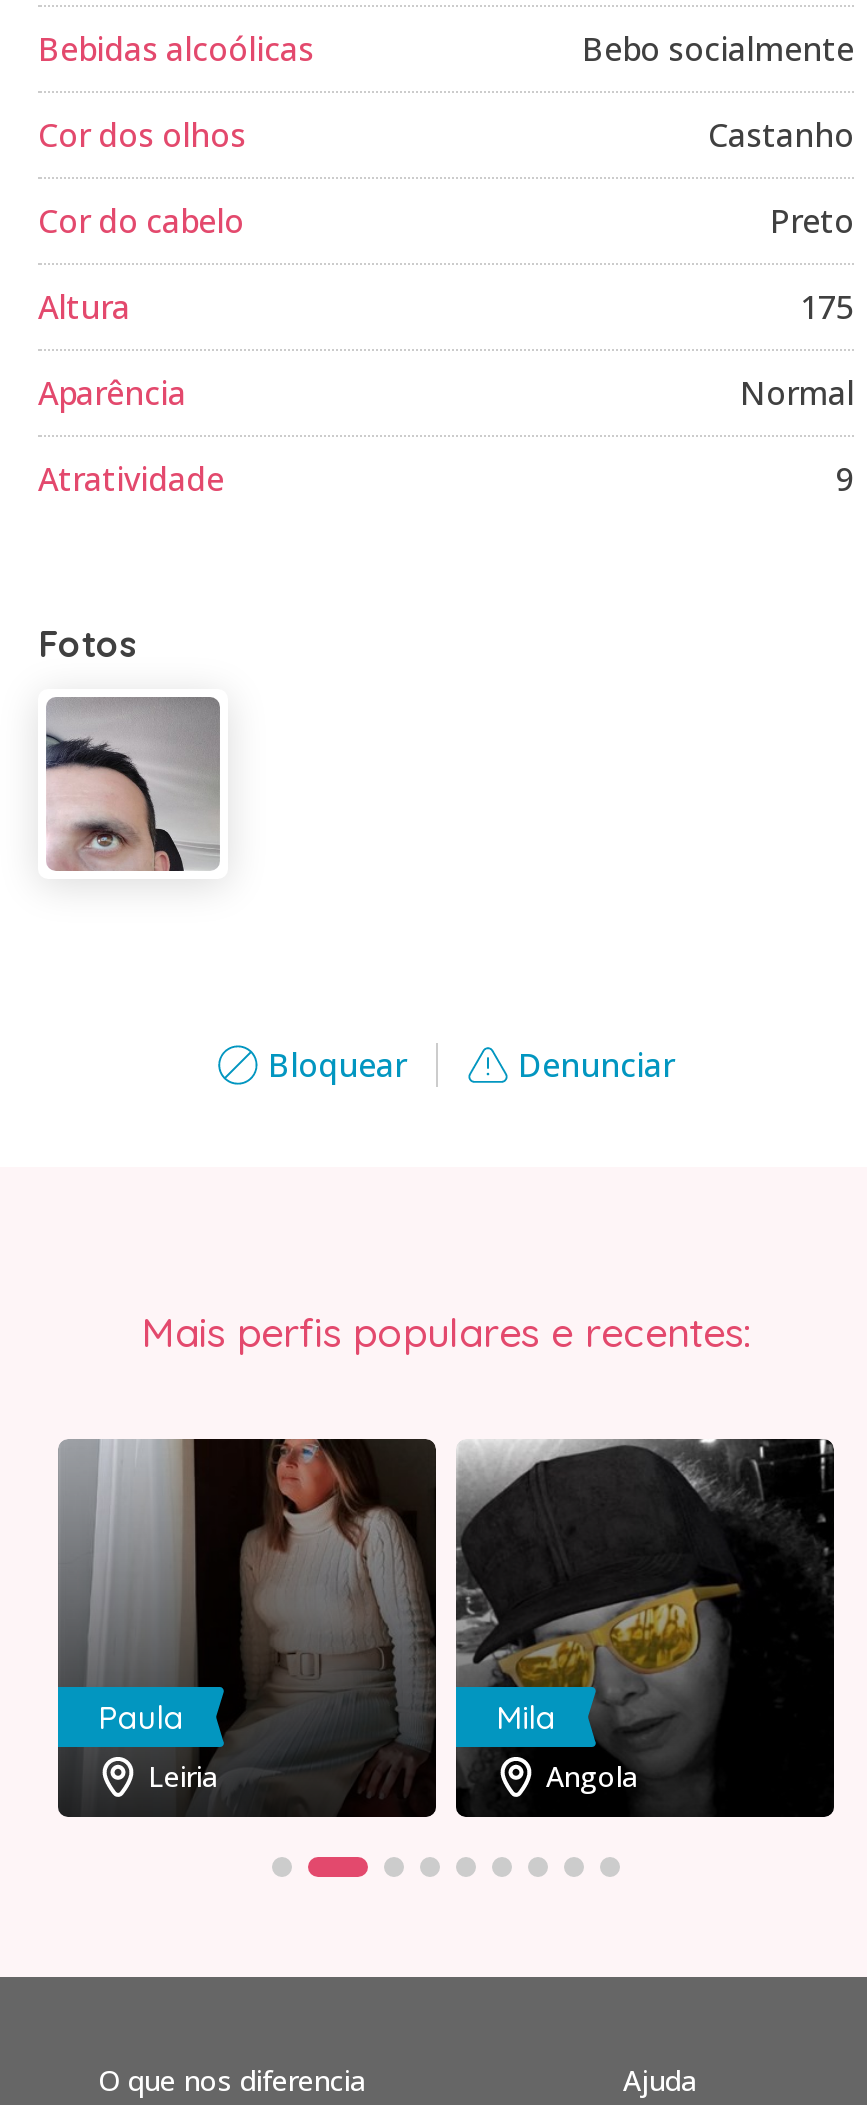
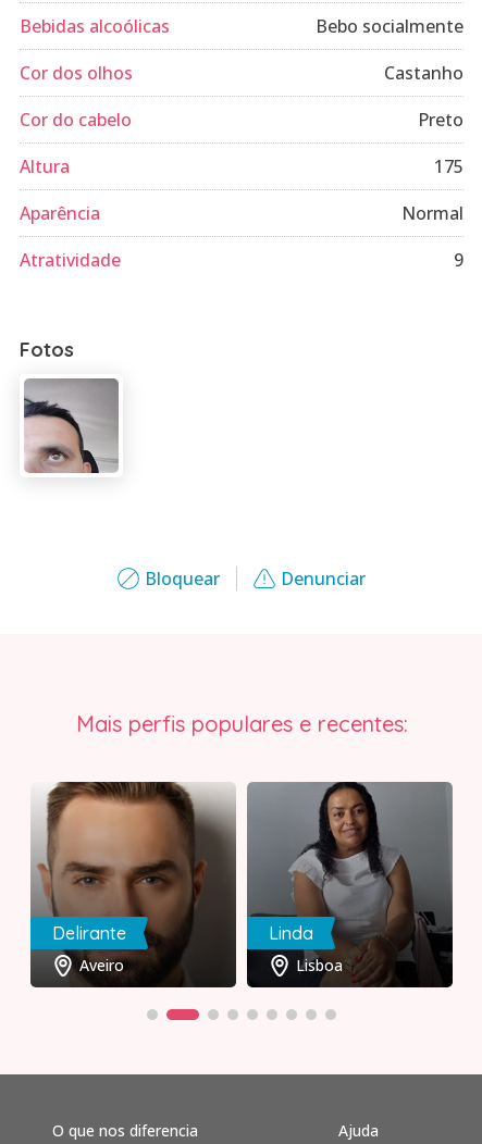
[58,1437,438,1813] [image] | Paula -> [30,781,236,986] [image] | Delirante
[456,1439,836,1775] [image] | Mila -> [247,782,454,965] [image] | Linda
[148,1757,218,1795] Leiria -> [79,955,124,975] Aveiro
[546,1757,638,1795] Angola -> [296,955,343,975] Lisboa

